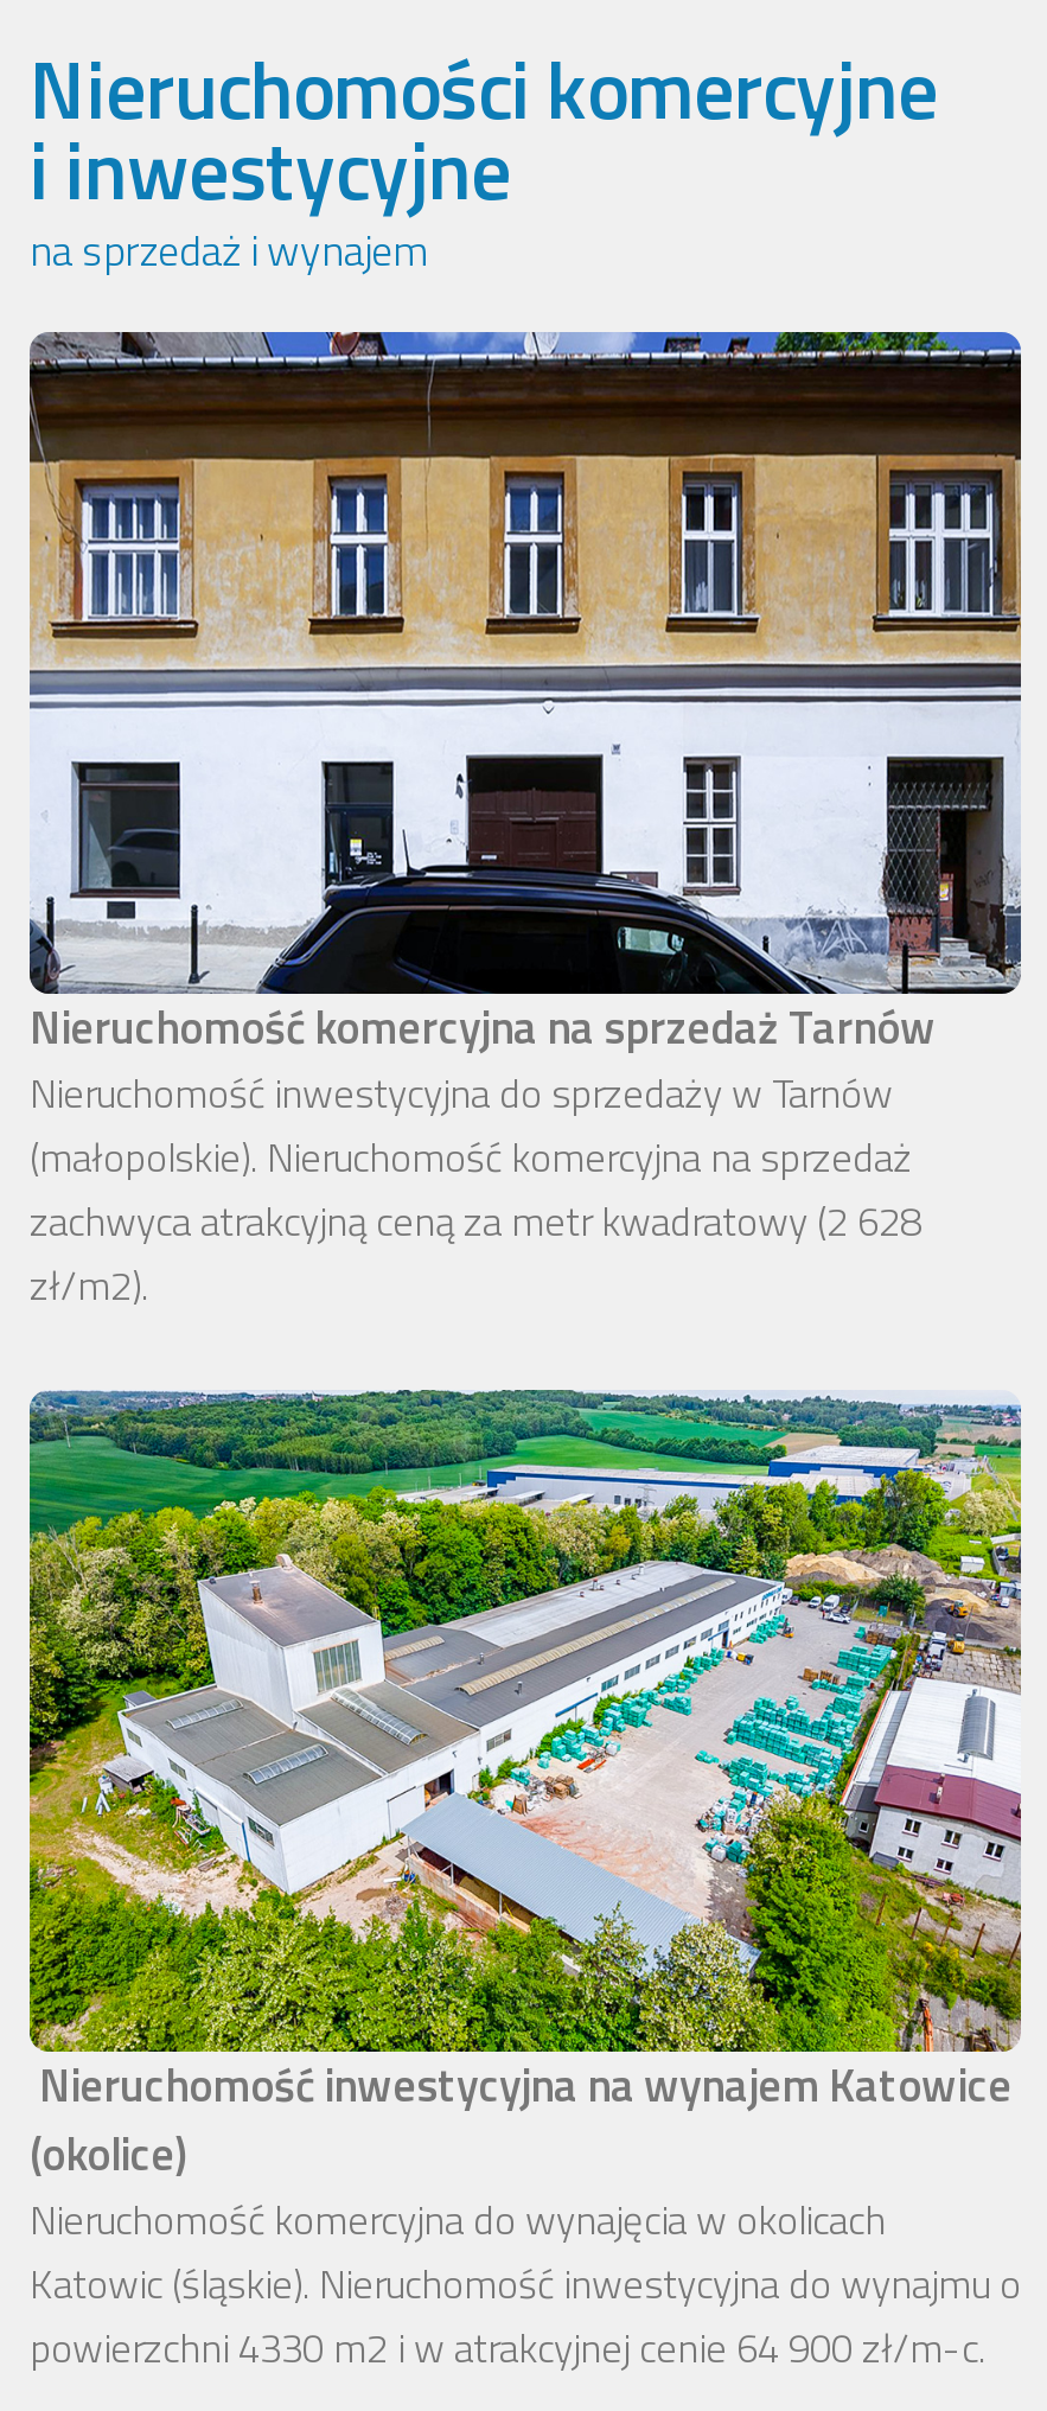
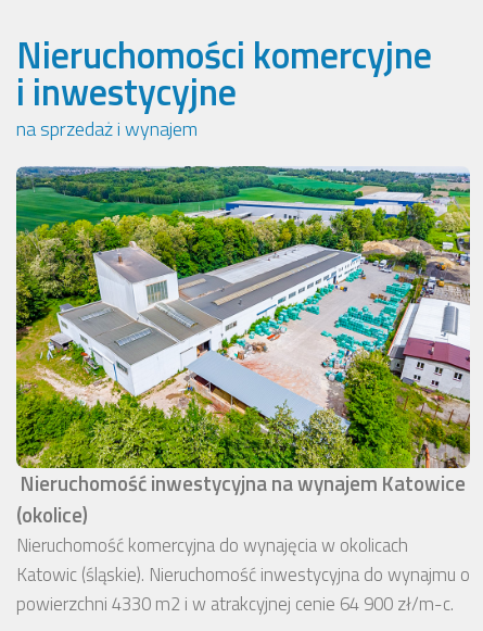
[27,330,1023,1317] [image] | Nieruchomość komercyjna na sprzedaż Tarnów | Nieruchomość inwestycyjna do sprzedaży w Tarnów | (małopolskie). Nieruchomość komercyjna na sprzedaż | zachwyca atrakcyjną ceną za metr kwadratowy (2 628 | zł/m2). -> none

